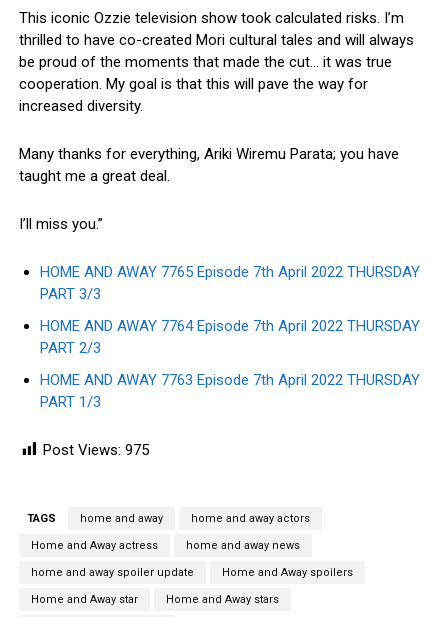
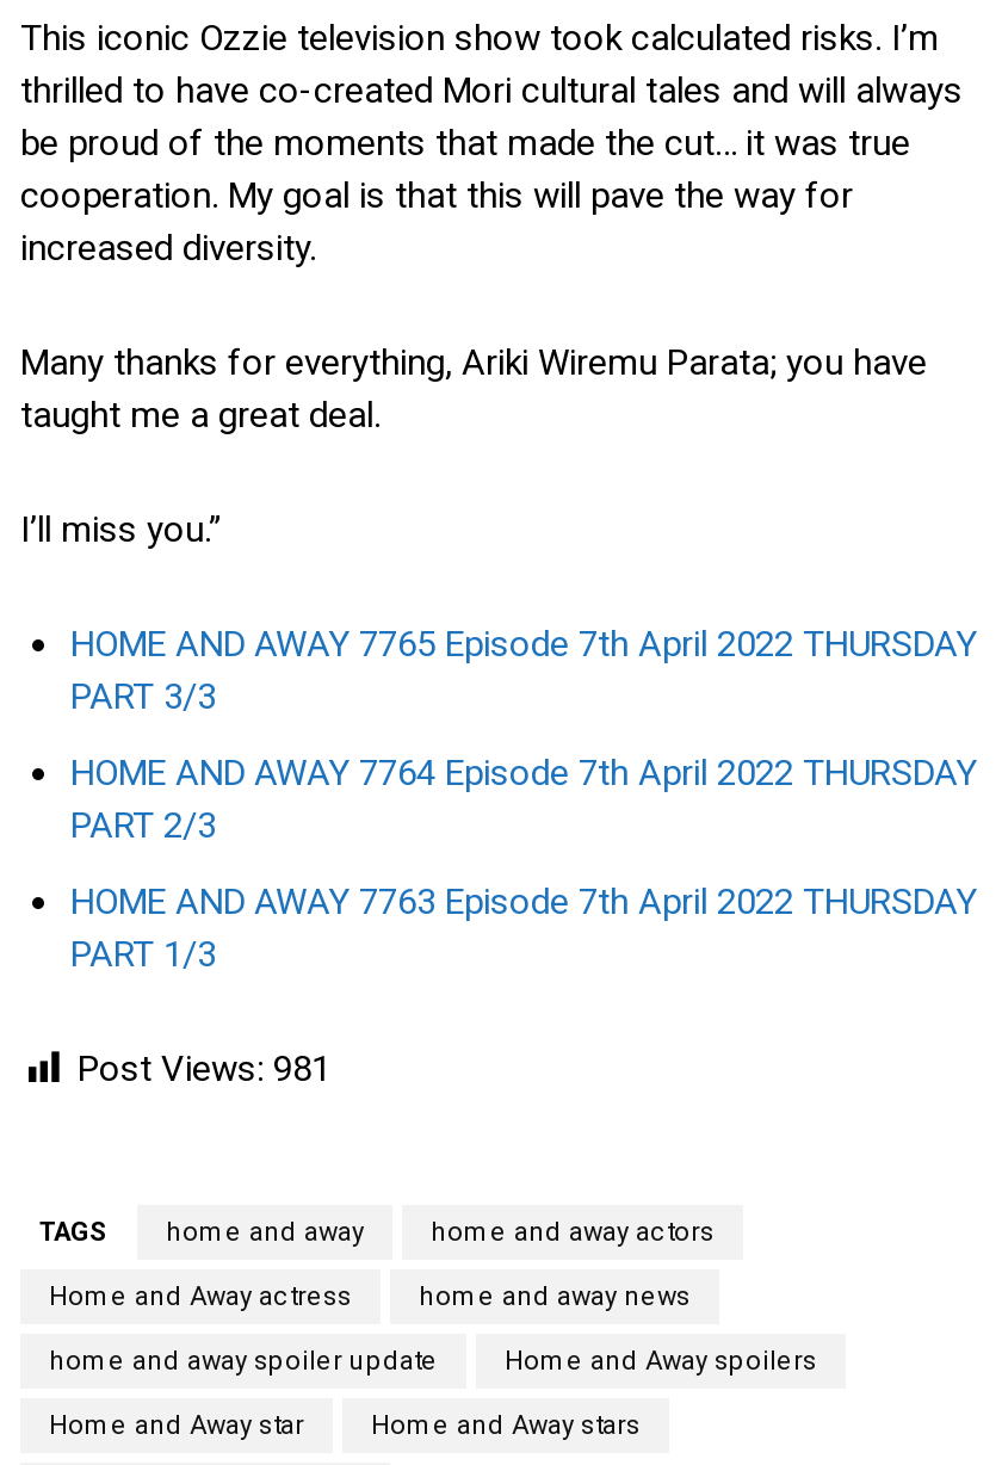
[43,441,149,459] Post Views: 975 -> [78,1048,330,1091] Post Views: 981

